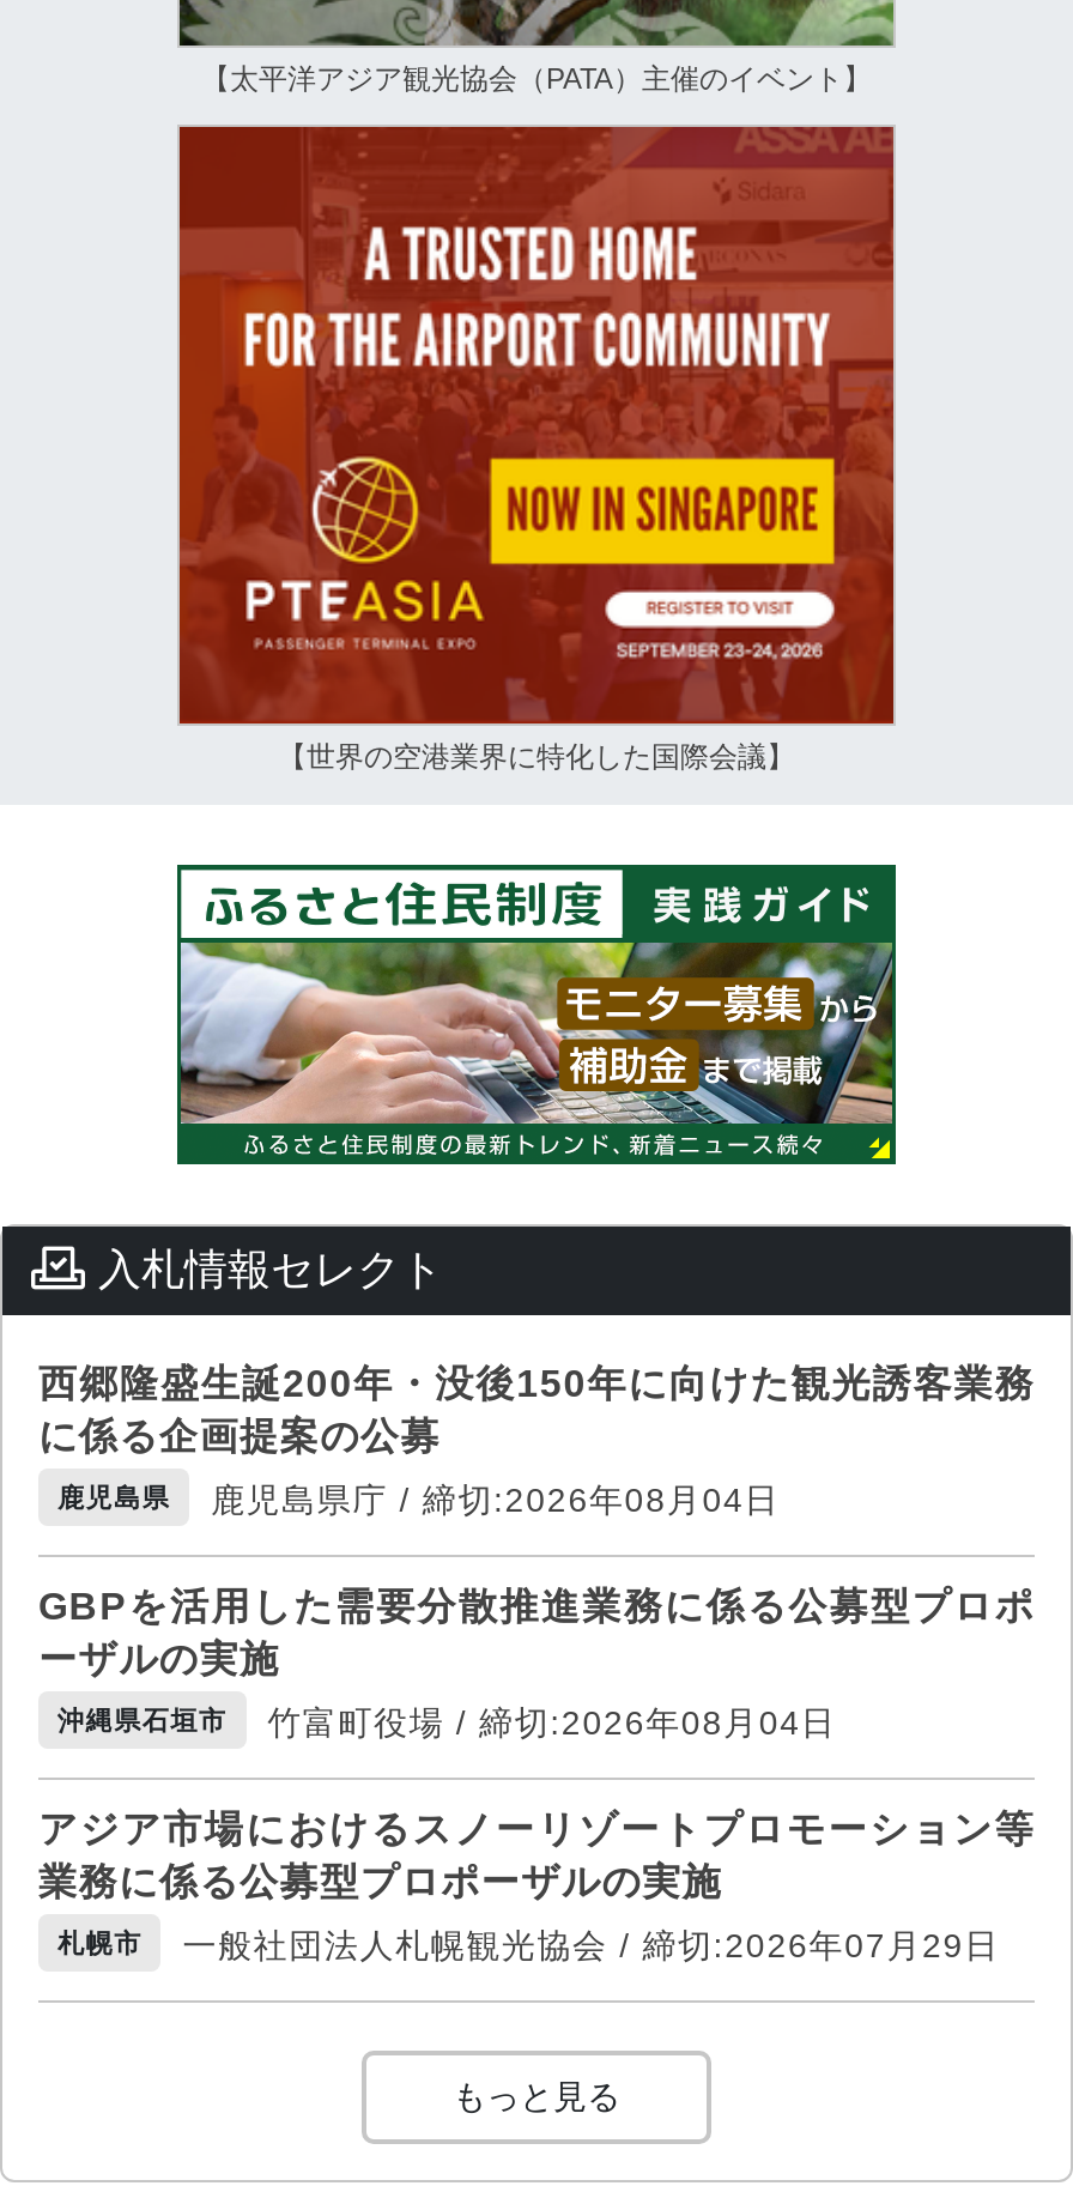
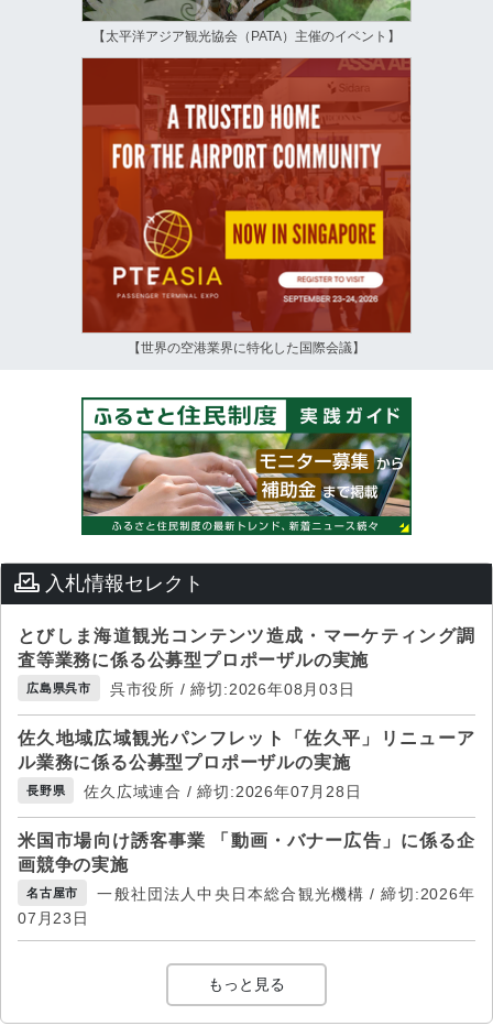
[38,1362,1035,1456] 西郷隆盛生誕200年・没後150年に向けた観光誘客業務 | に係る企画提案の公募 -> [18,626,475,669] とびしま海道観光コンテンツ造成・マーケティング調 | 査等業務に係る公募型プロポーザルの実施
[57,1480,780,1518] 鹿児島県 | 鹿児島県庁 / 締切:2026年08月04日 -> [26,680,355,698] 広島県呉市 | 呉市役所 / 締切:2026年08月03日
[38,1585,1035,1678] GBPを活用した需要分散推進業務に係る公募型プロポ | ーザルの実施 -> [18,728,475,771] 佐久地域広域観光パンフレット「佐久平」リニューア | ル業務に係る公募型プロポーザルの実施
[57,1702,836,1741] 沖縄県石垣市 | 竹富町役場 / 締切:2026年08月04日 -> [26,782,362,800] 長野県 | 佐久広域連合 / 締切:2026年07月28日
[38,1808,1035,1901] アジア市場におけるスノーリゾートプロモーション等 | 業務に係る公募型プロポーザルの実施 -> [18,831,475,874] 米国市場向け誘客事業 「動画・バナー広告」に係る企 | 画競争の実施
[57,1925,1000,1963] 札幌市 | 一般社団法人札幌観光協会 / 締切:2026年07月29日 -> [18,885,475,926] 名古屋市 | 一般社団法人中央日本総合観光機構 / 締切:2026年 | 07月23日

